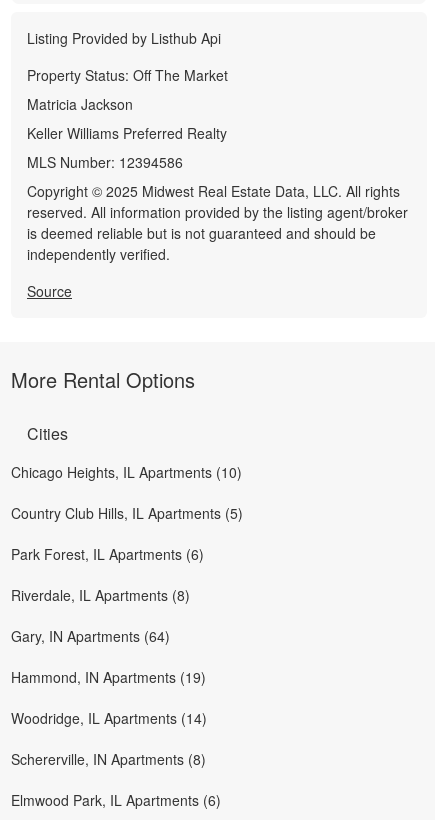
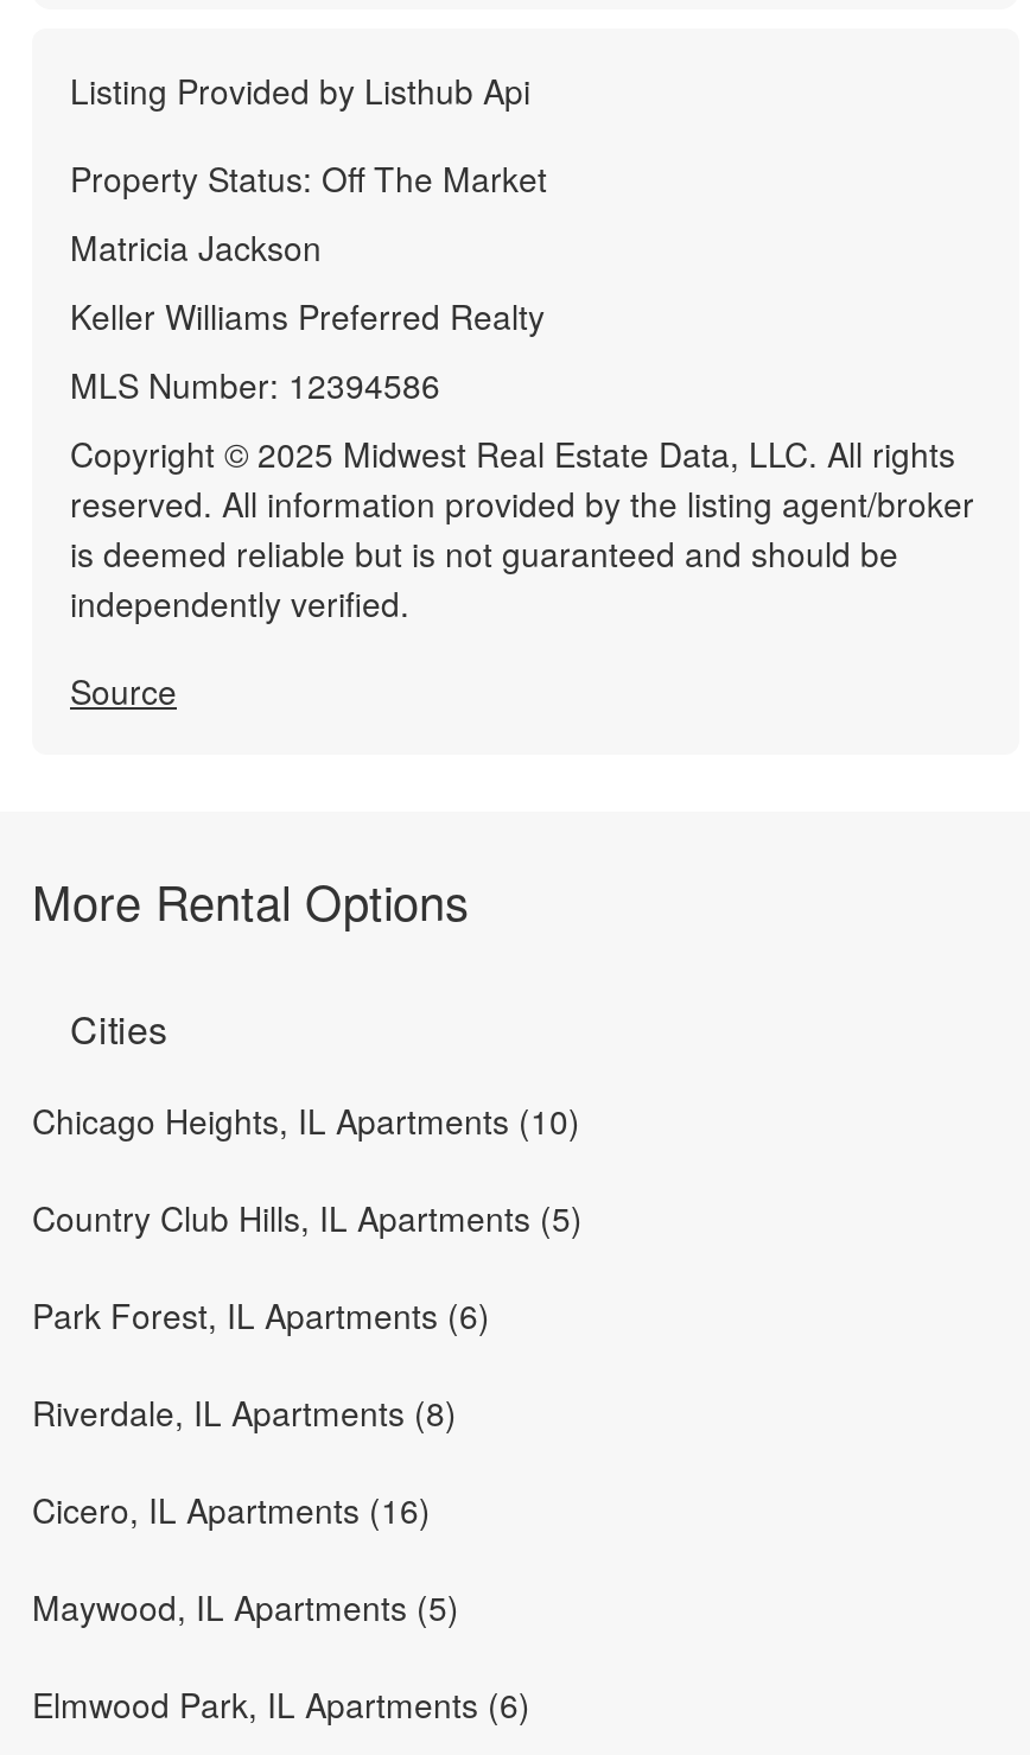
[11,626,207,769] Gary, IN Apartments (64) | Hammond, IN Apartments (19) | Woodridge, IL Apartments (14) | Schererville, IN Apartments (8) -> [32,1486,459,1631] Cicero, IL Apartments (16) | Maywood, IL Apartments (5)

